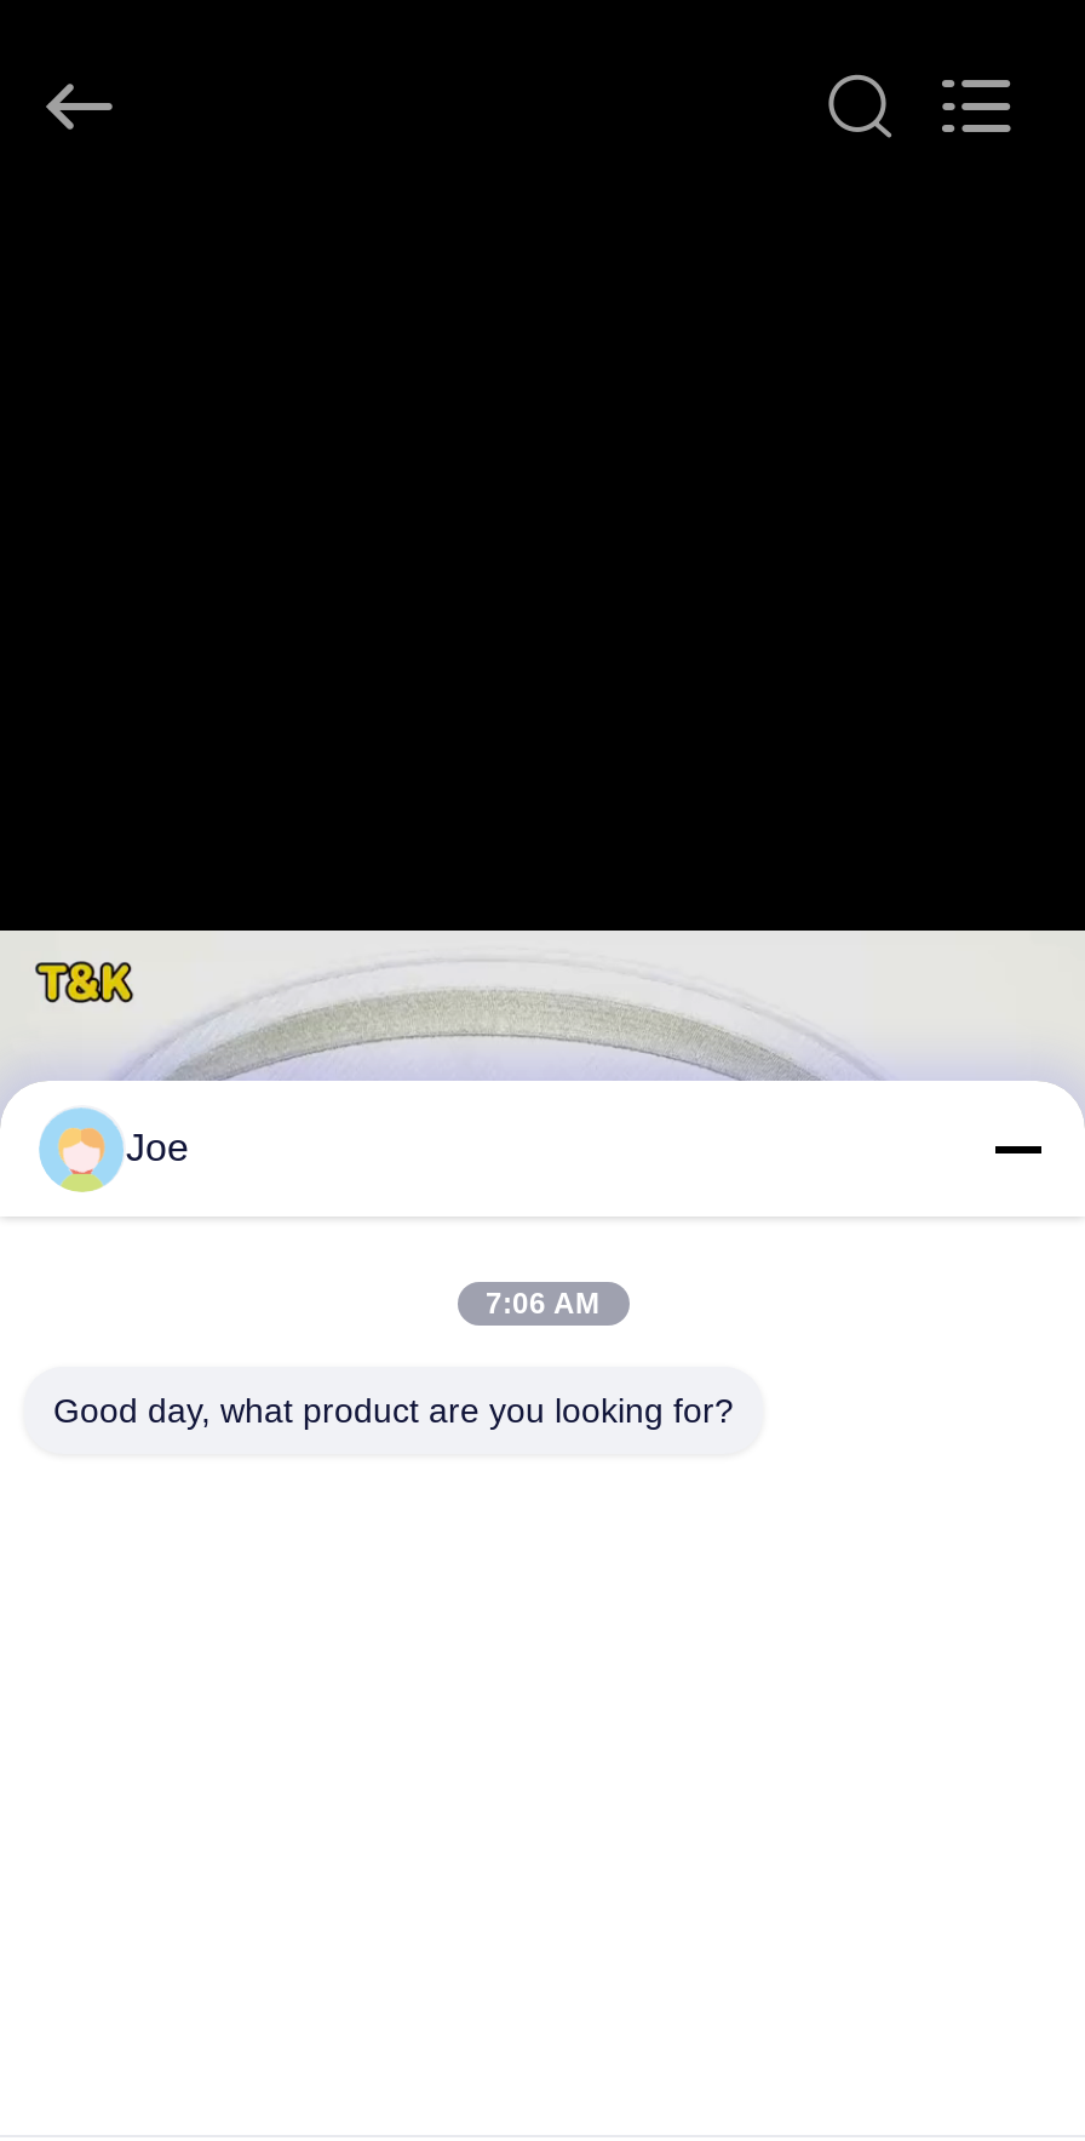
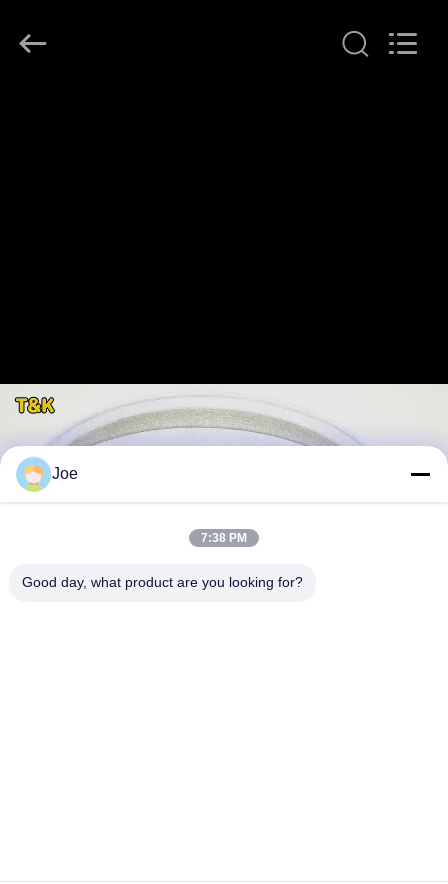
[486,1287,599,1321] 7:06 AM -> [201,531,247,545] 7:38 PM

